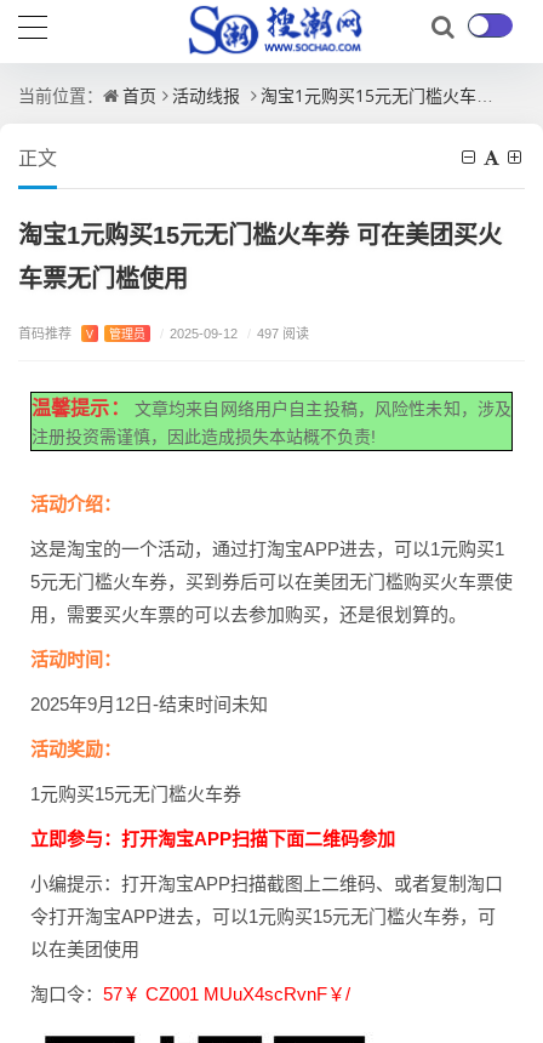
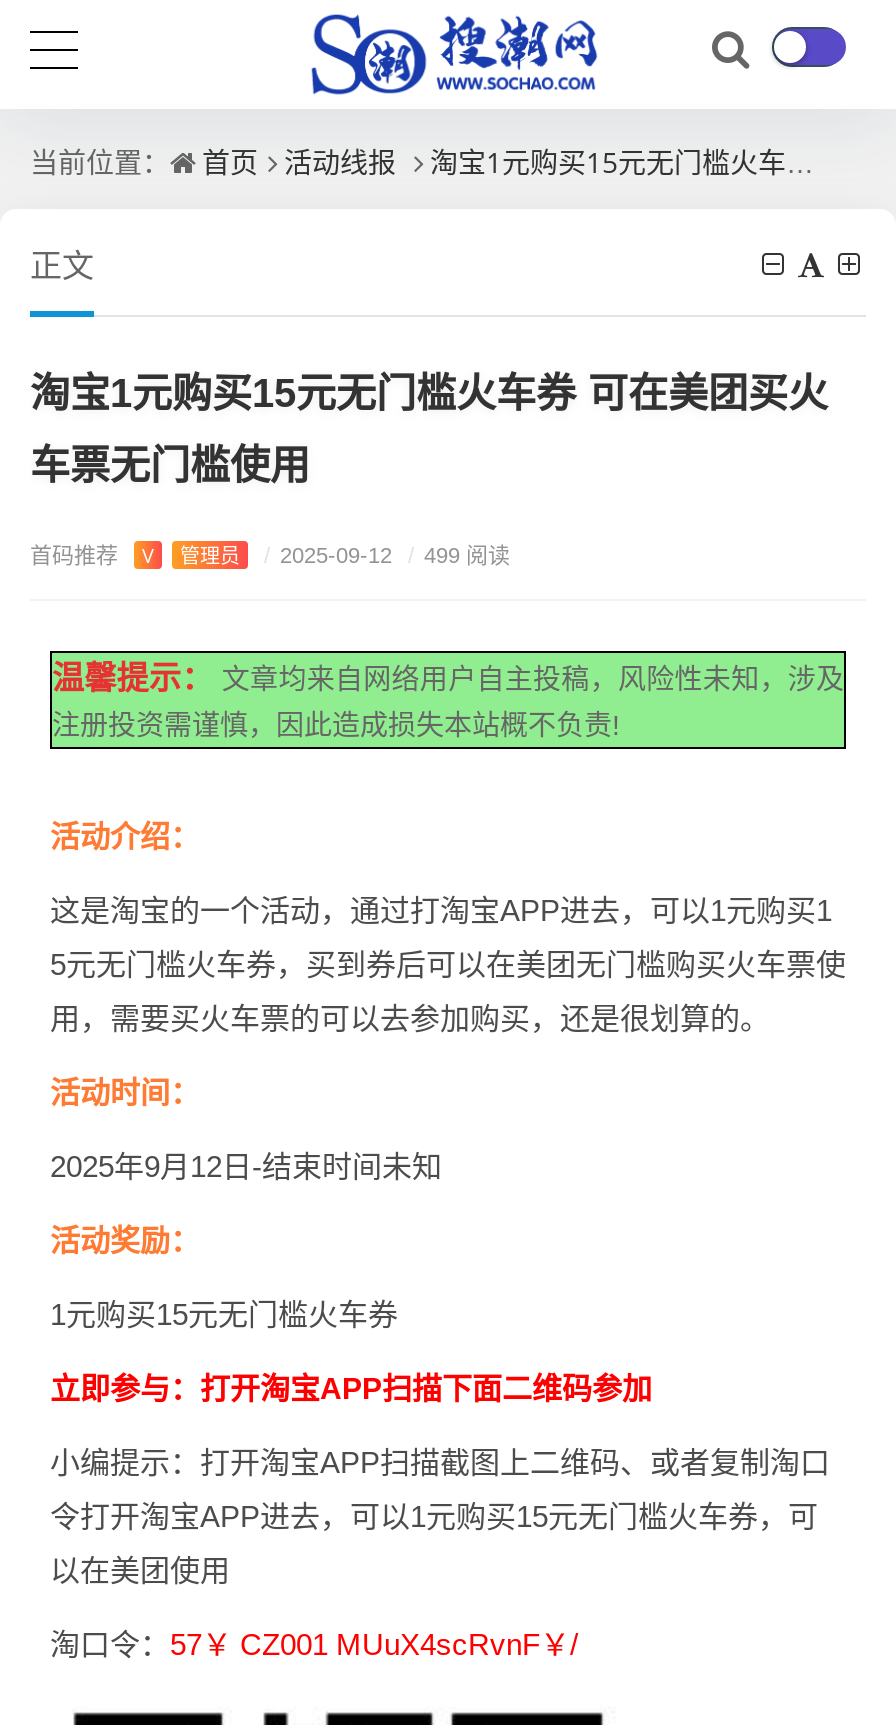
[18,324,309,342] 首码推荐 V 管理员 / 2025-09-12 / 497 阅读 -> [30,539,510,569] 首码推荐 V 管理员 / 2025-09-12 / 499 阅读

